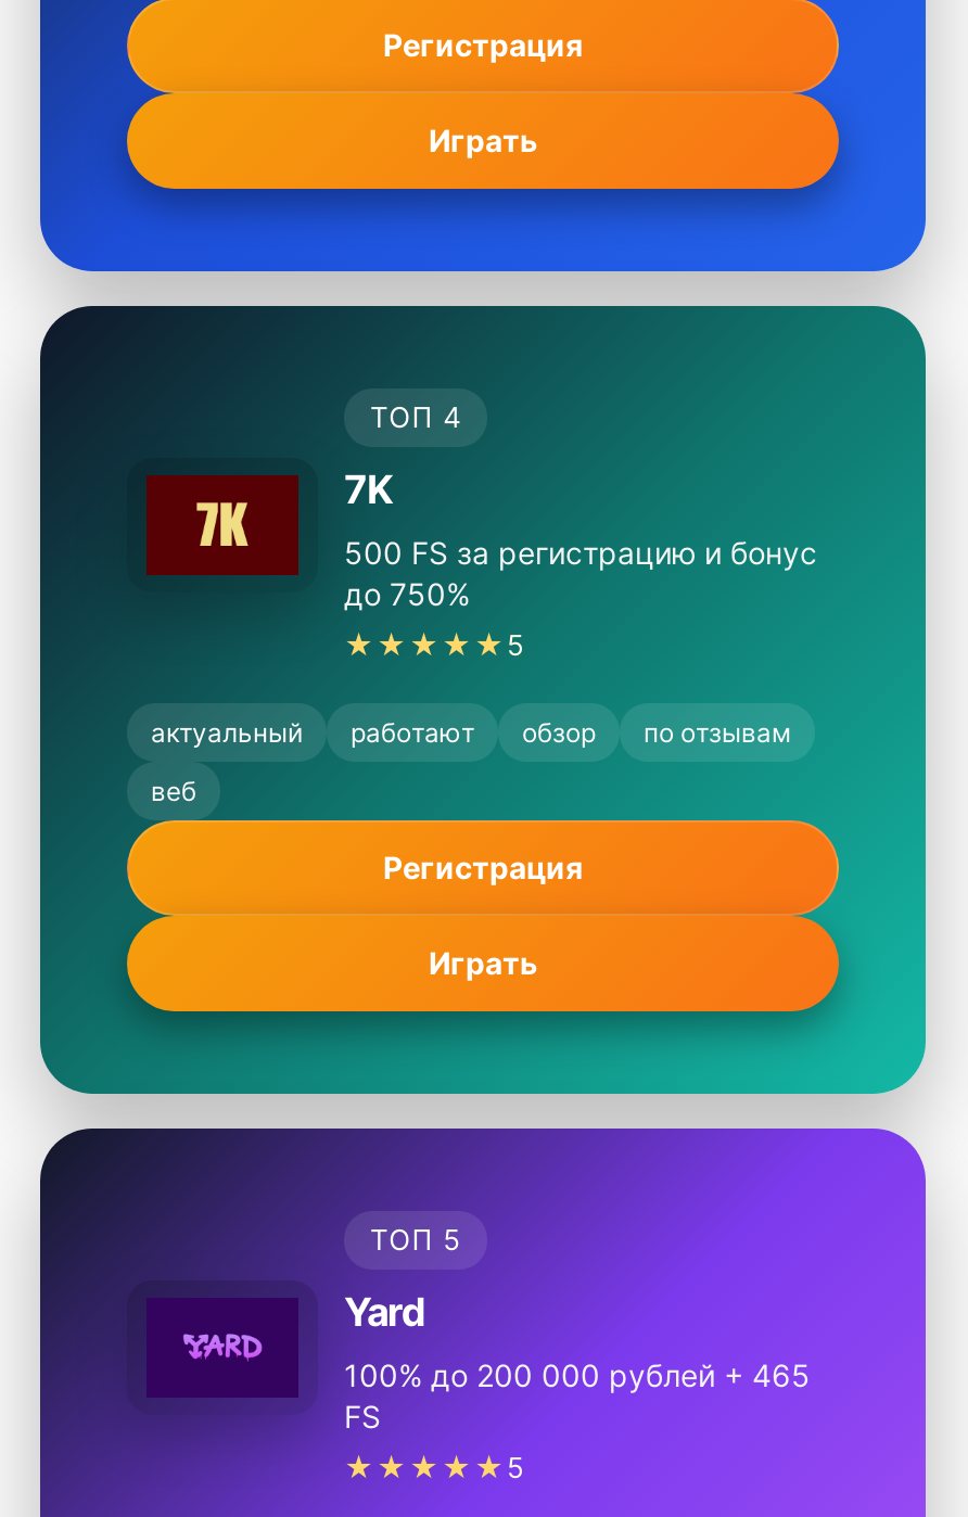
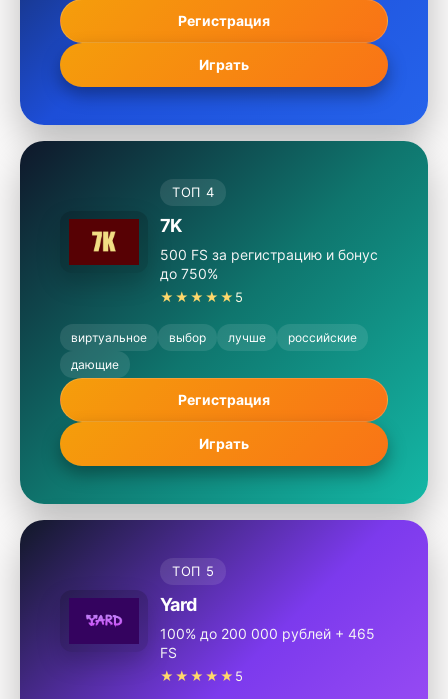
[151,716,791,749] актуальный | работают | обзор | по отзывам -> [71,330,357,345] виртуальное | выбор | лучше | российские
[151,775,196,807] веб -> [71,357,119,372] дающие

